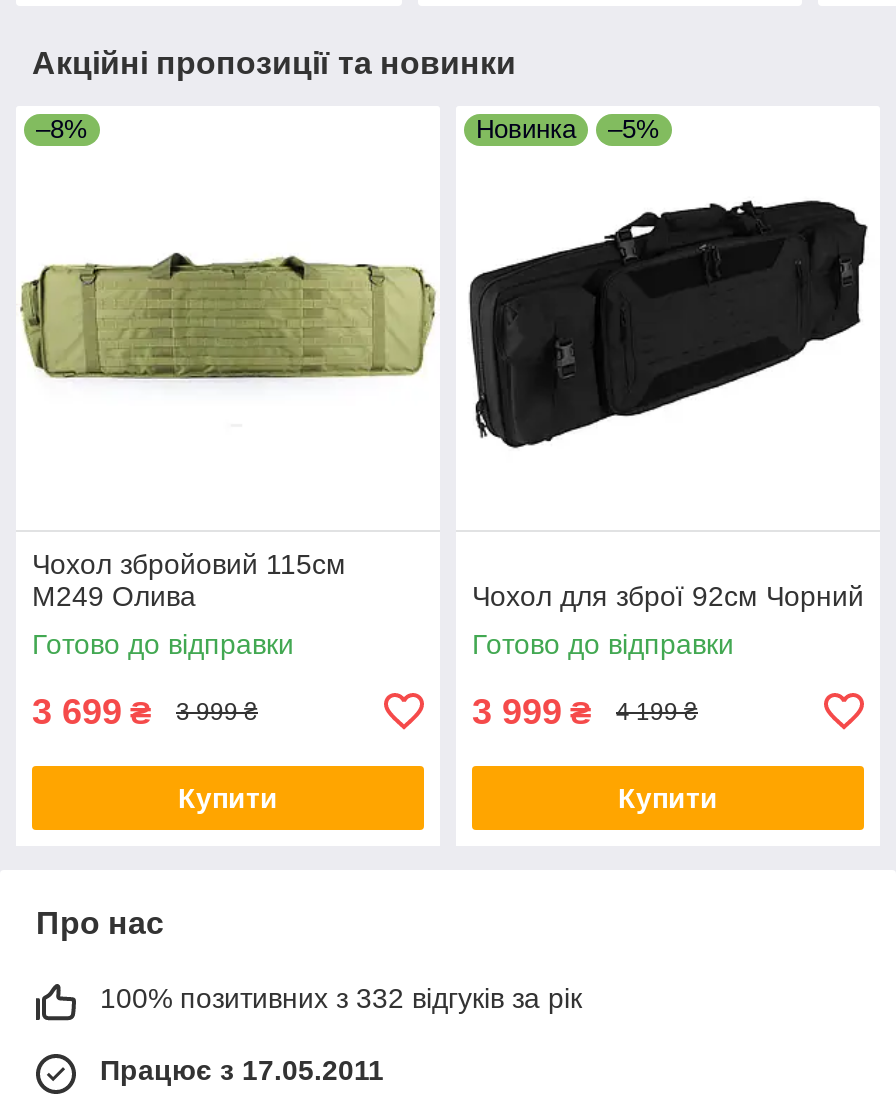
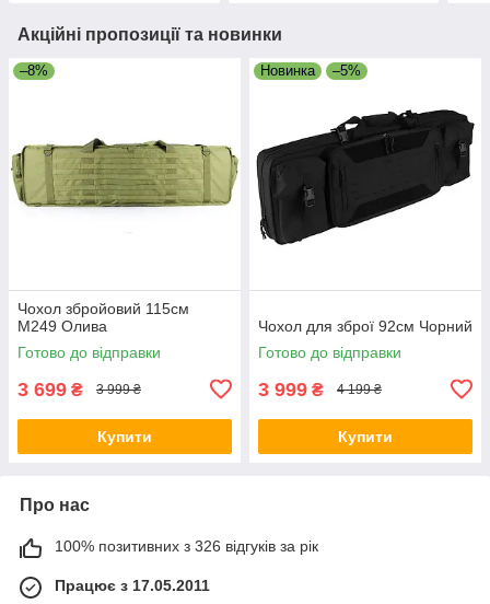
[100,982,582,1014] 100% позитивних з 332 відгуків за рік -> [55,537,318,555] 100% позитивних з 326 відгуків за рік

